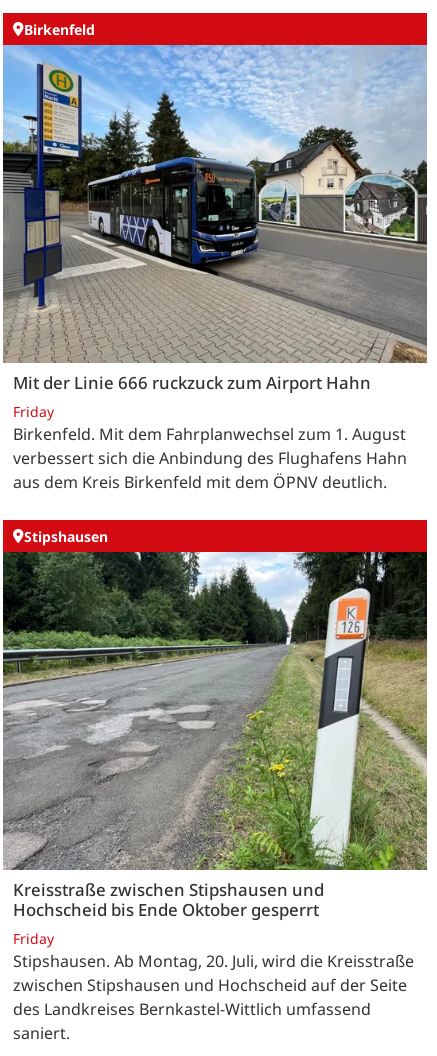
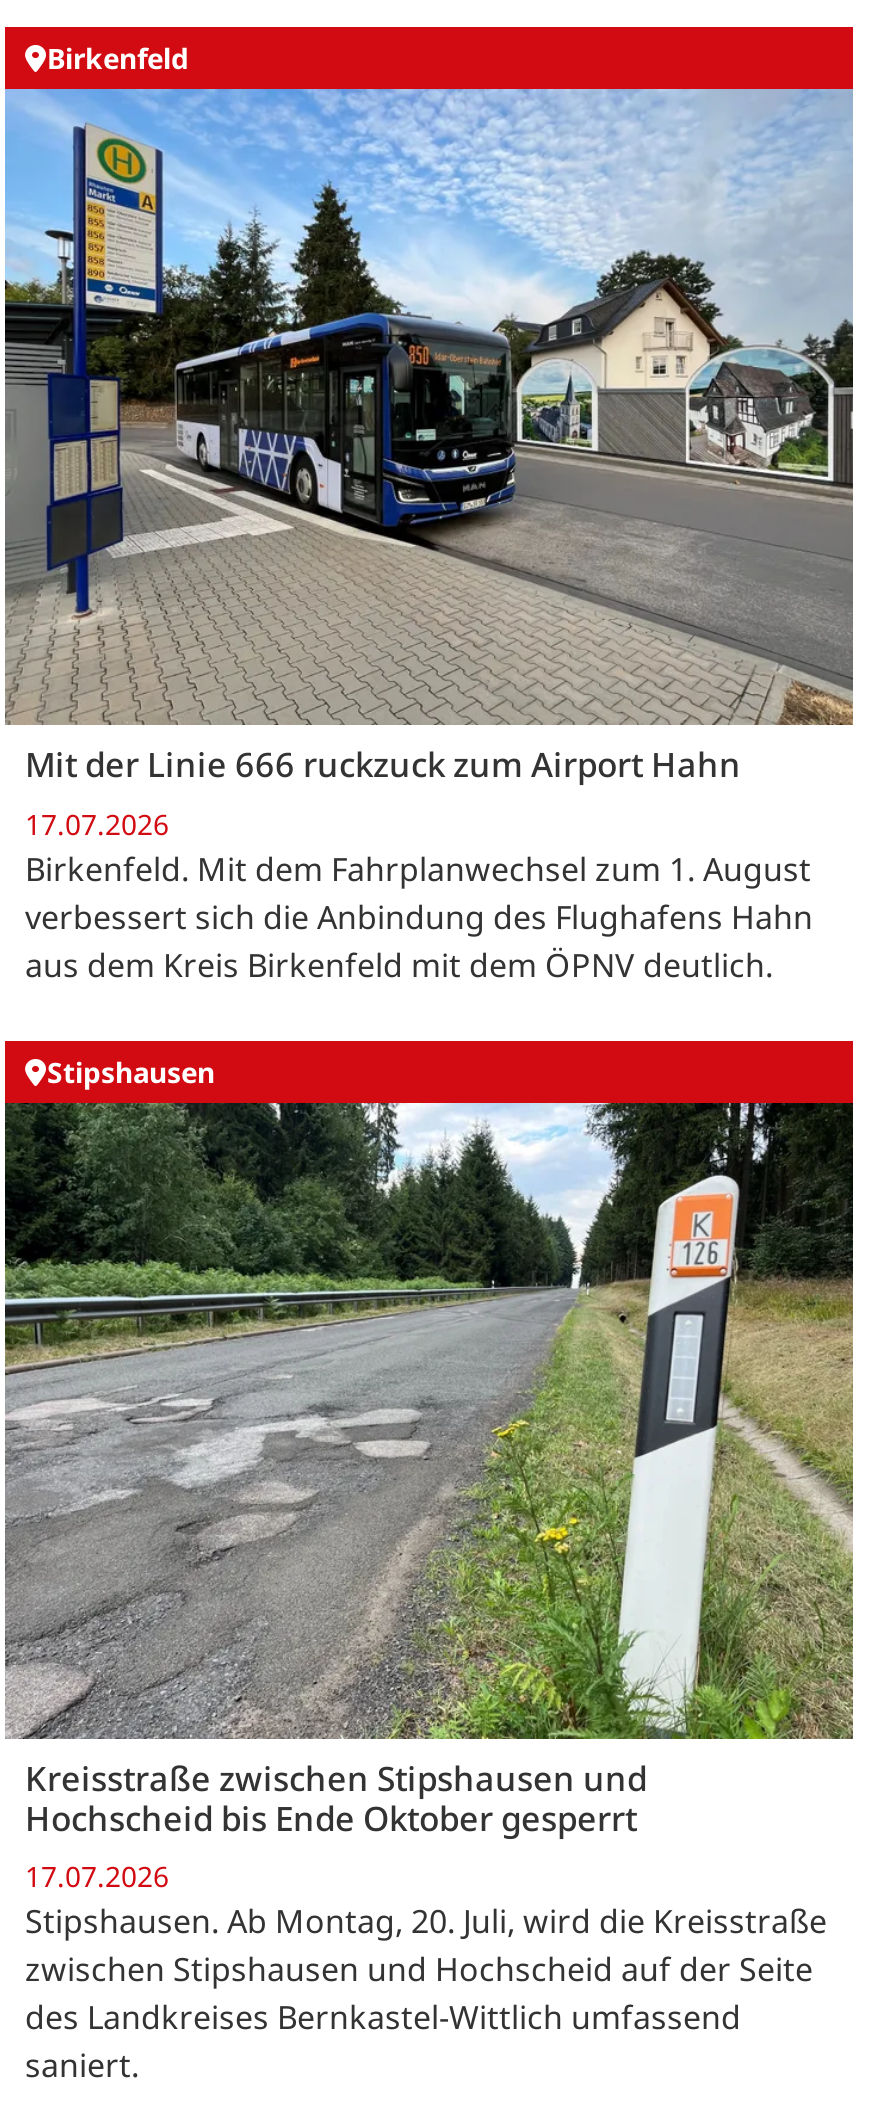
[13,402,54,421] Friday -> [25,804,169,842] 17.07.2026
[13,929,54,948] Friday -> [25,1858,169,1896] 17.07.2026

